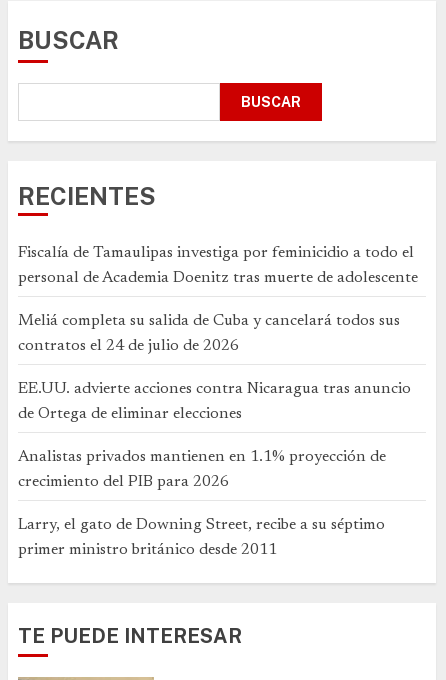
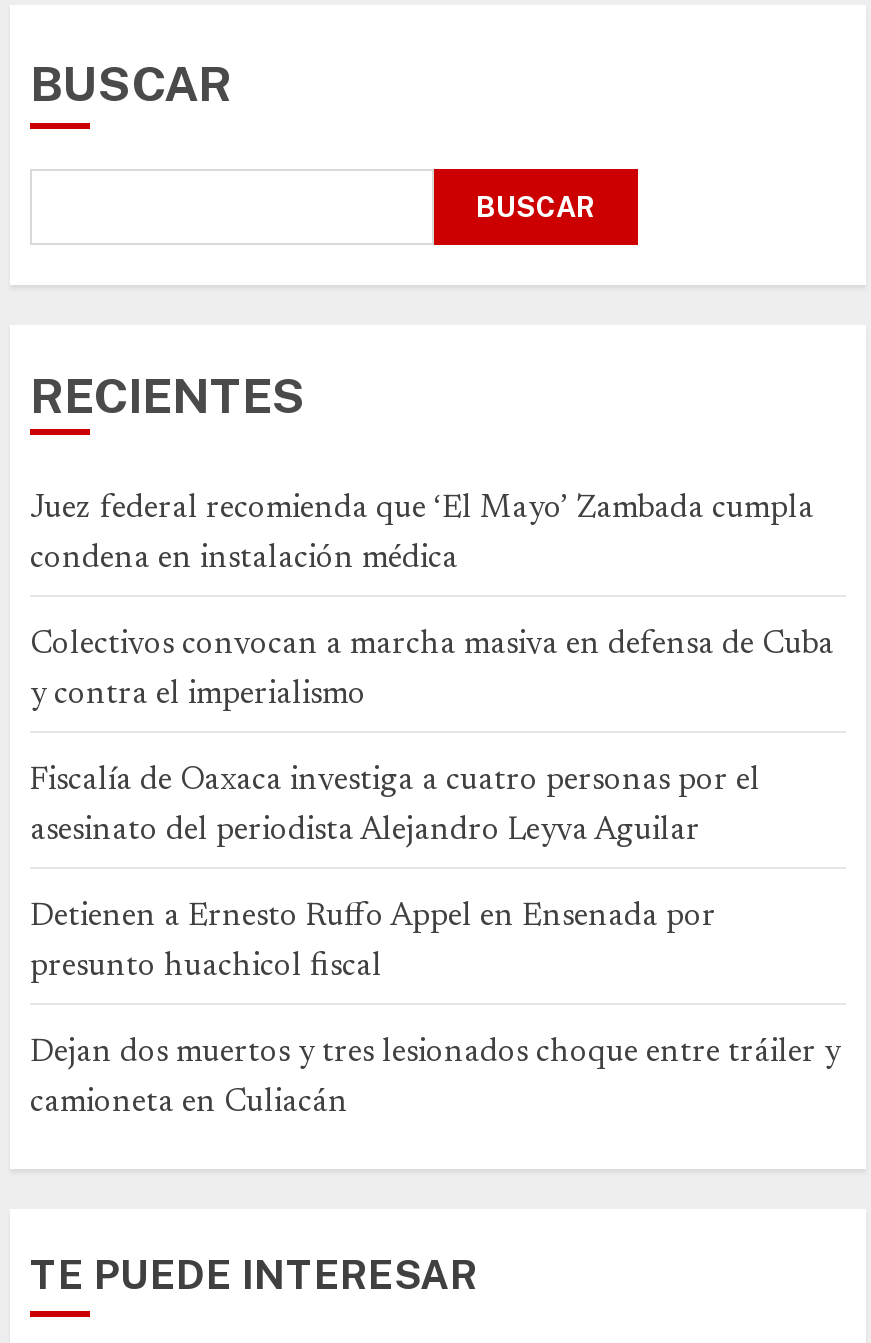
[18,245,414,261] Fiscalía de Tamaulipas investiga por feminicidio a todo el -> [30,493,814,525] Juez federal recomienda que ‘El Mayo’ Zambada cumpla
[18,270,418,286] personal de Academia Doenitz tras muerte de adolescente -> [30,543,458,575] condena en instalación médica
[18,313,400,329] Meliá completa su salida de Cuba y cancelará todos sus -> [30,629,834,661] Colectivos convocan a marcha masiva en defensa de Cuba
[18,338,239,354] contratos el 24 de julio de 2026 -> [30,679,366,711] y contra el imperialismo
[18,381,411,397] EE.UU. advierte acciones contra Nicaragua tras anuncio -> [30,765,760,797] Fiscalía de Oaxaca investiga a cuatro personas por el
[18,406,242,422] de Ortega de eliminar elecciones -> [30,815,700,847] asesinato del periodista Alejandro Leyva Aguilar
[18,449,386,465] Analistas privados mantienen en 1.1% proyección de -> [30,901,716,933] Detienen a Ernesto Ruffo Appel en Ensenada por
[18,474,229,490] crecimiento del PIB para 2026 -> [30,951,382,983] presunto huachicol fiscal
[18,517,385,533] Larry, el gato de Downing Street, recibe a su séptimo -> [30,1037,840,1069] Dejan dos muertos y tres lesionados choque entre tráiler y
[18,542,277,558] primer ministro británico desde 2011 -> [30,1087,348,1119] camioneta en Culiacán

